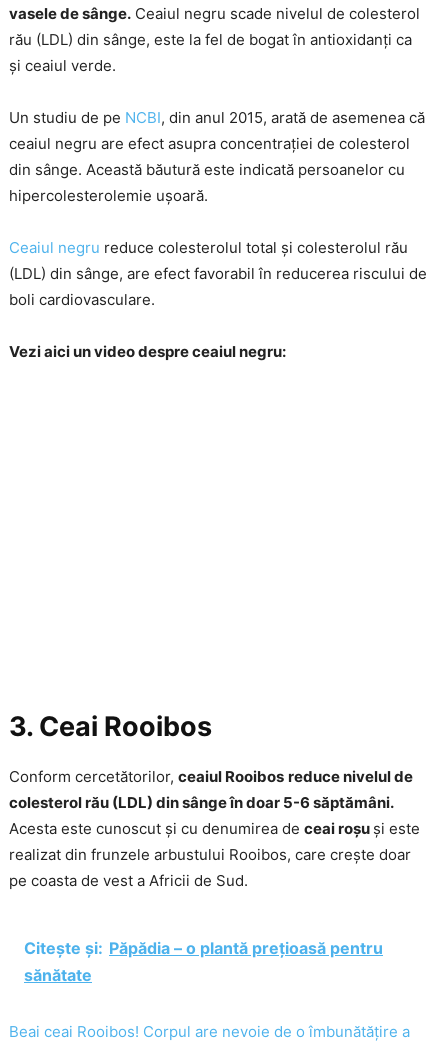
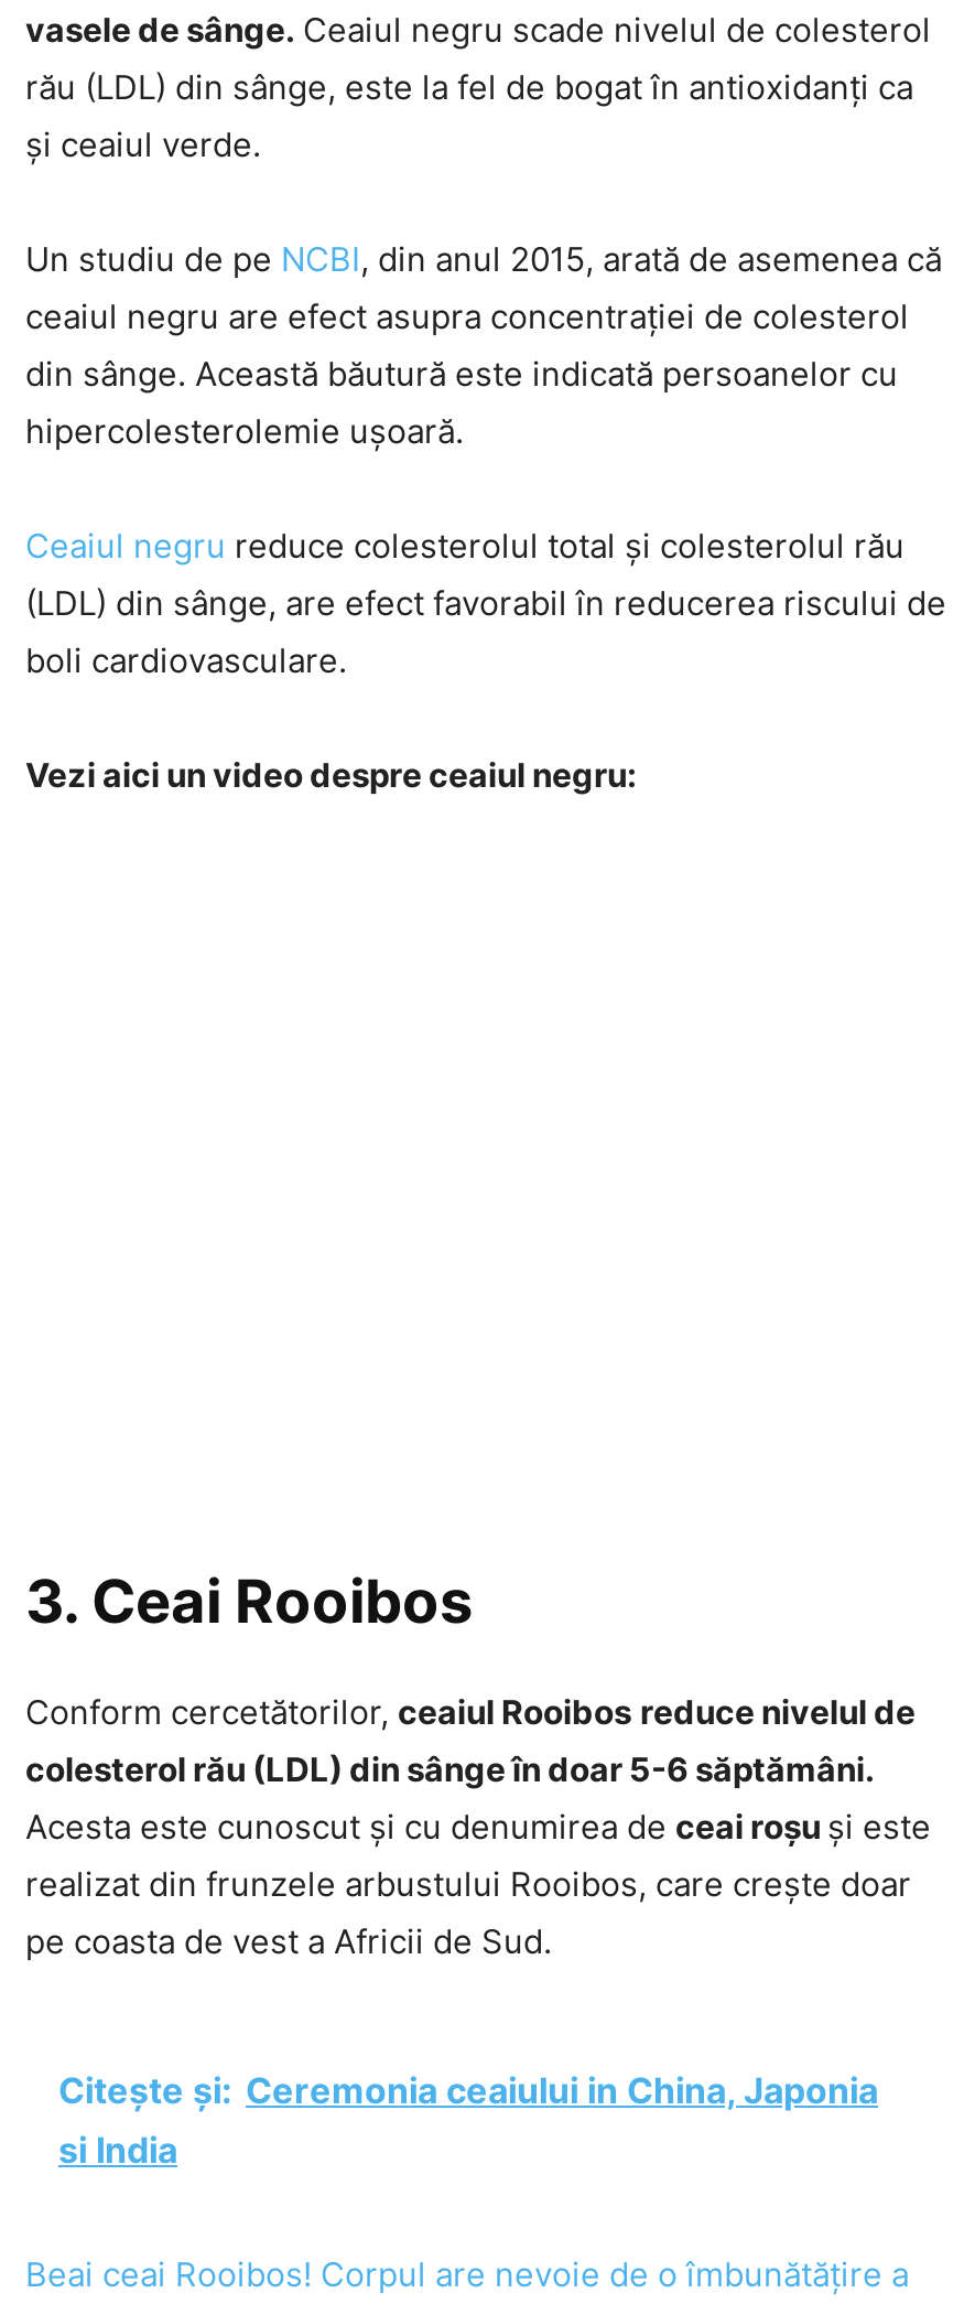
[24,938,383,985] Citește și: Păpădia – o plantă prețioasă pentru | sănătate -> [58,2068,878,2171] Citește și: Ceremonia ceaiului in China, Japonia | si India

